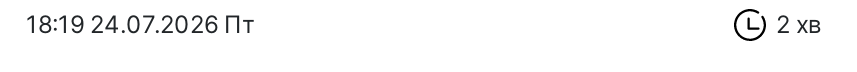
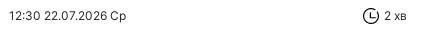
[26,9,254,39] 18:19 24.07.2026 Пт -> [9,8,126,23] 12:30 22.07.2026 Ср

